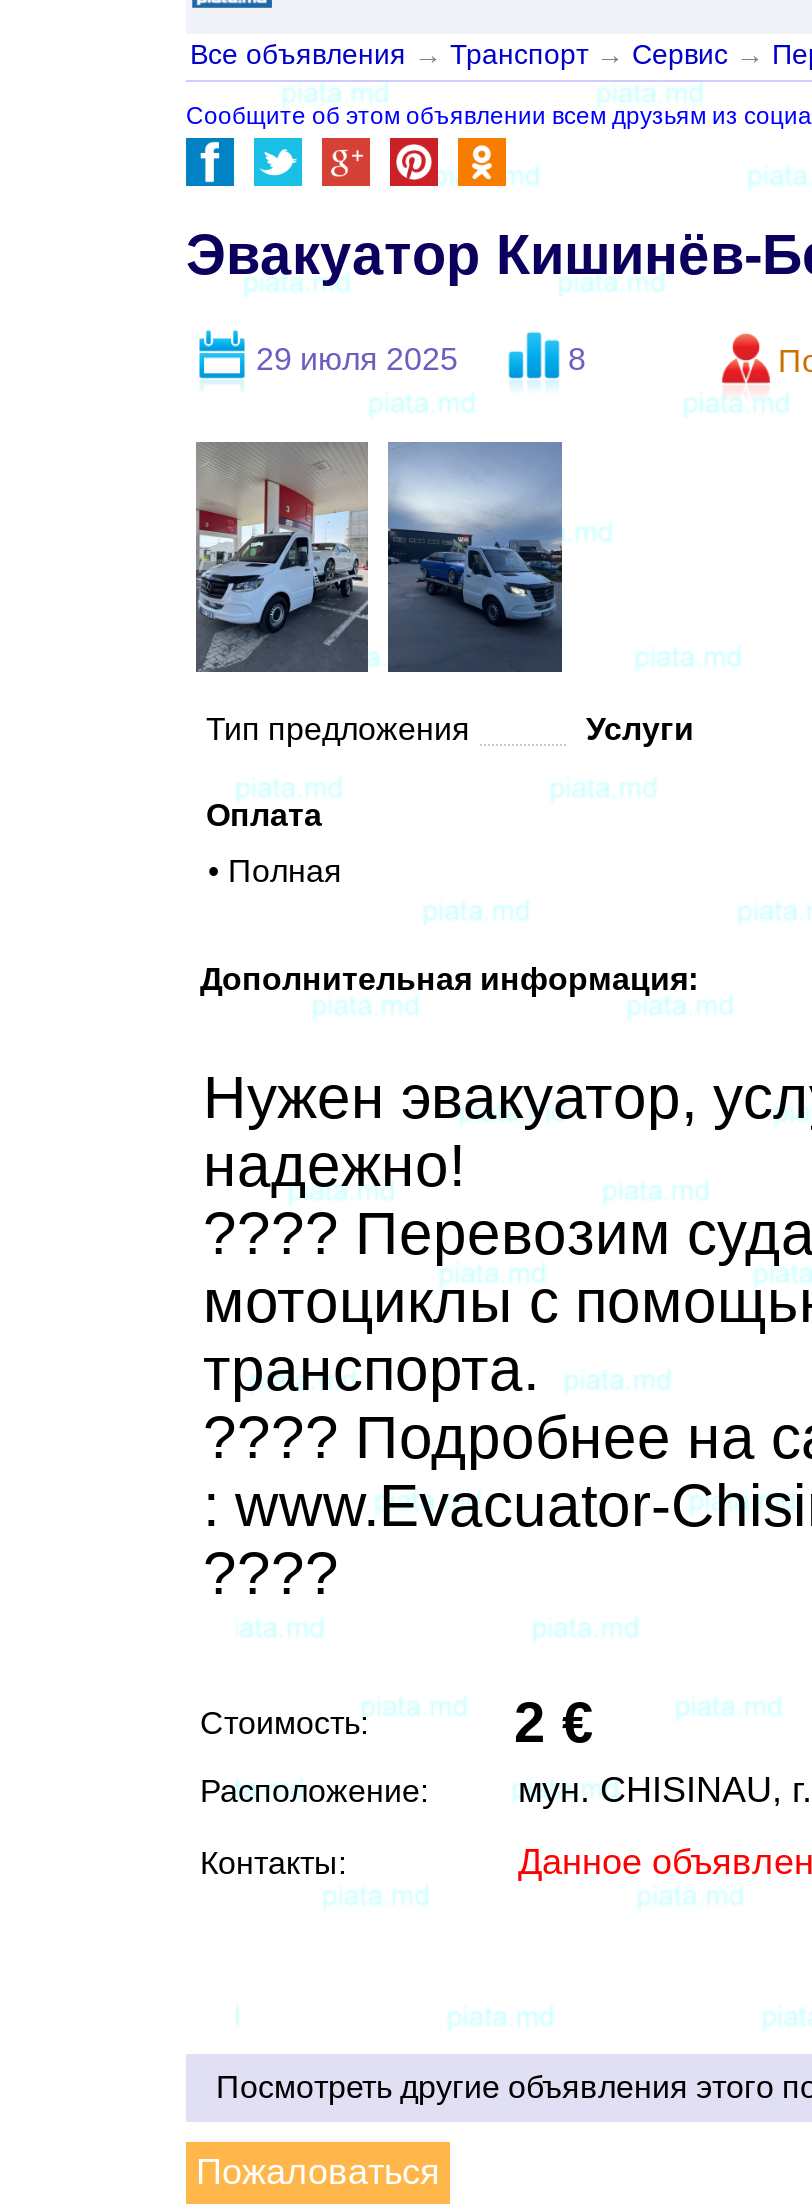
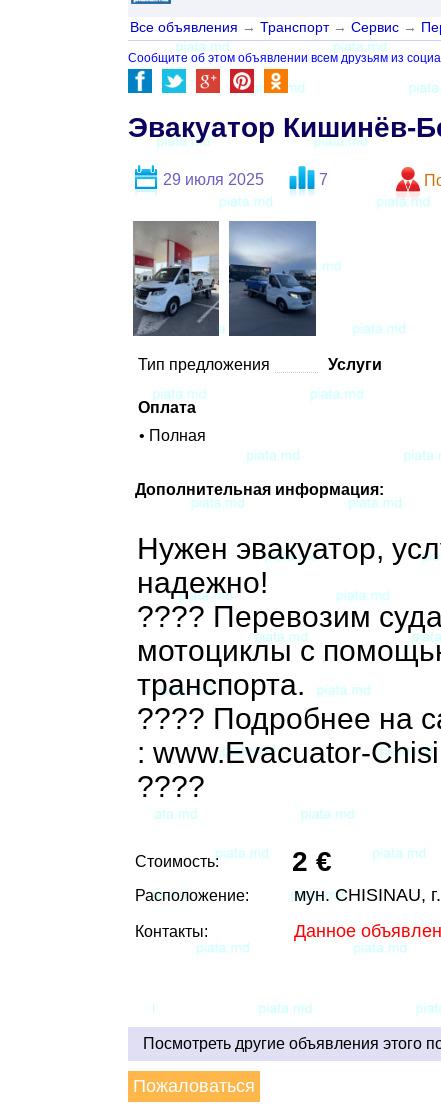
[568,341,586,375] 8 -> [319,170,328,187] 7

